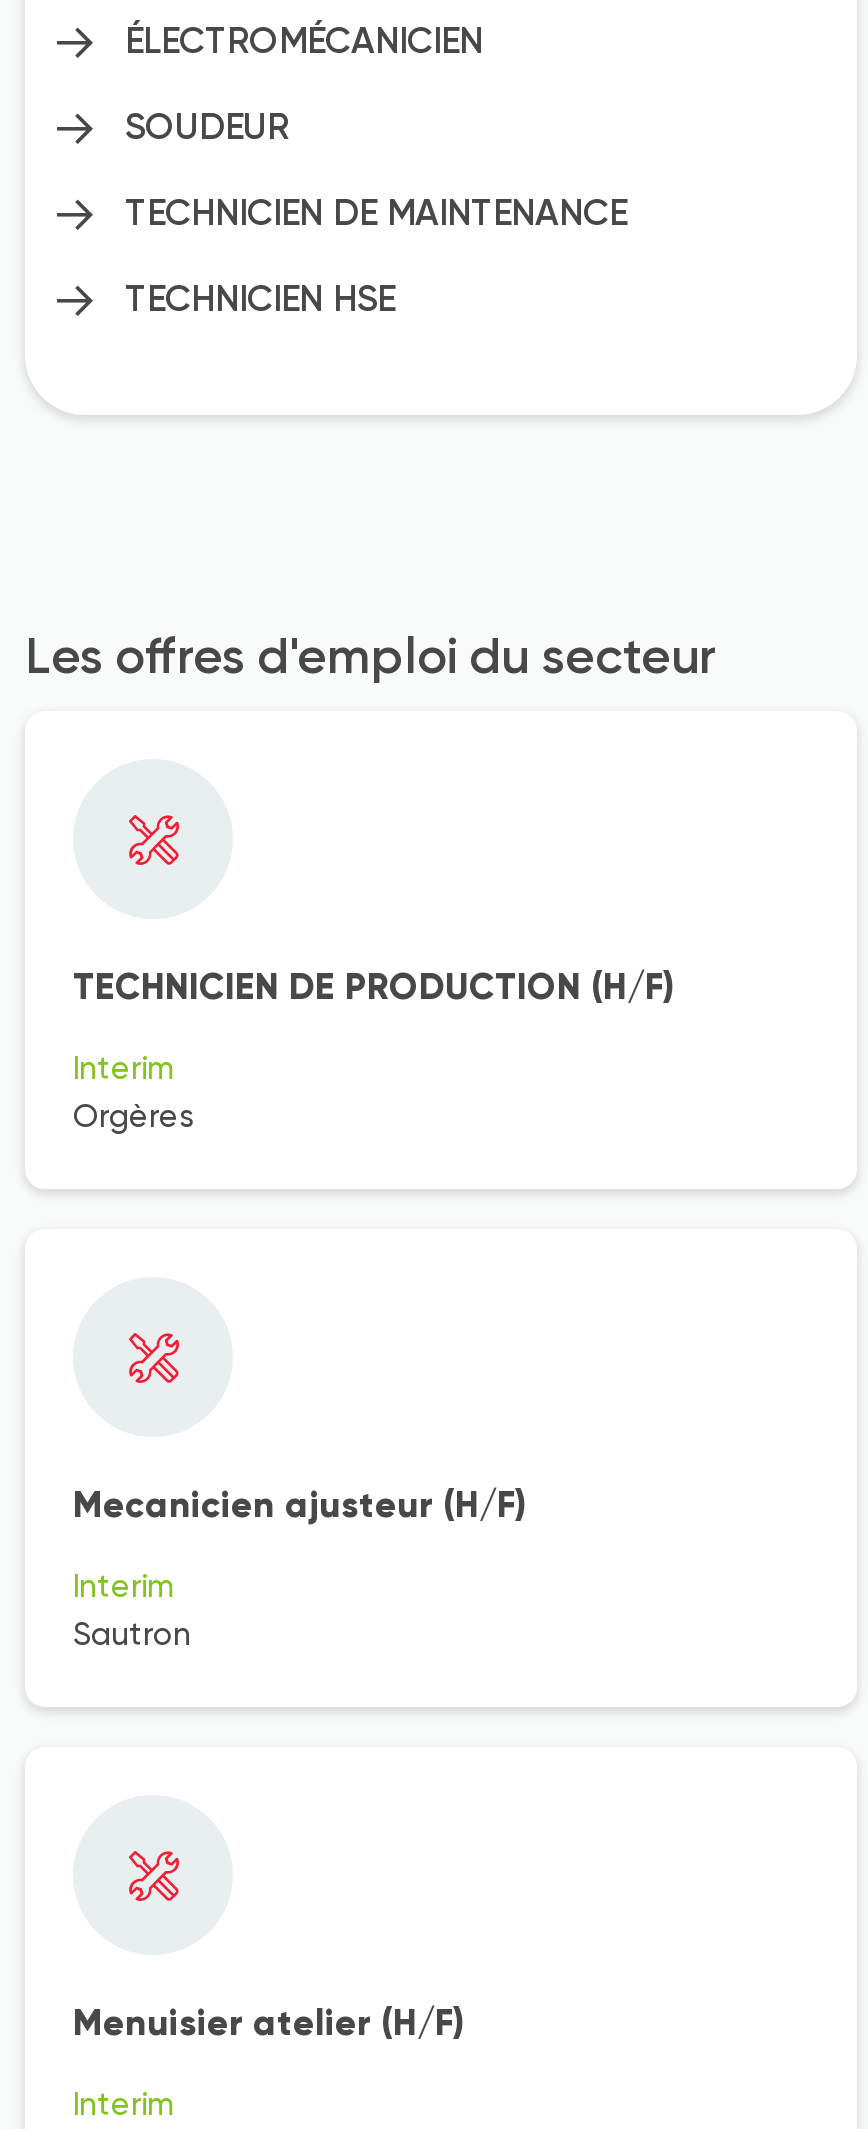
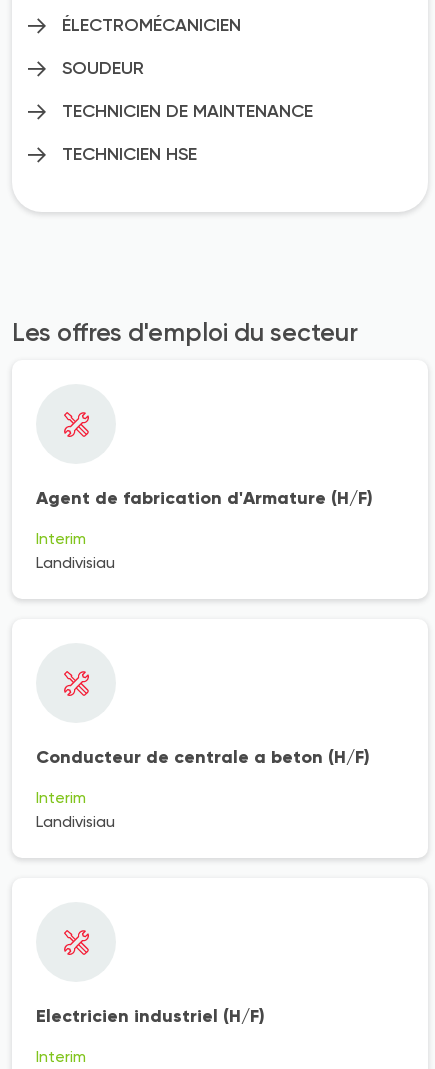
[73,963,675,1009] TECHNICIEN DE PRODUCTION (H/F) -> [36,486,373,509] Agent de fabrication d'Armature (H/F)
[73,1097,193,1135] Orgères -> [36,553,115,572] Landivisiau
[73,1481,527,1527] Mecanicien ajusteur (H/F) -> [36,745,370,768] Conducteur de centrale a beton (H/F)
[73,1615,191,1653] Sautron -> [36,812,115,831] Landivisiau
[73,1999,465,2045] Menuisier atelier (H/F) -> [36,1004,265,1027] Electricien industriel (H/F)

